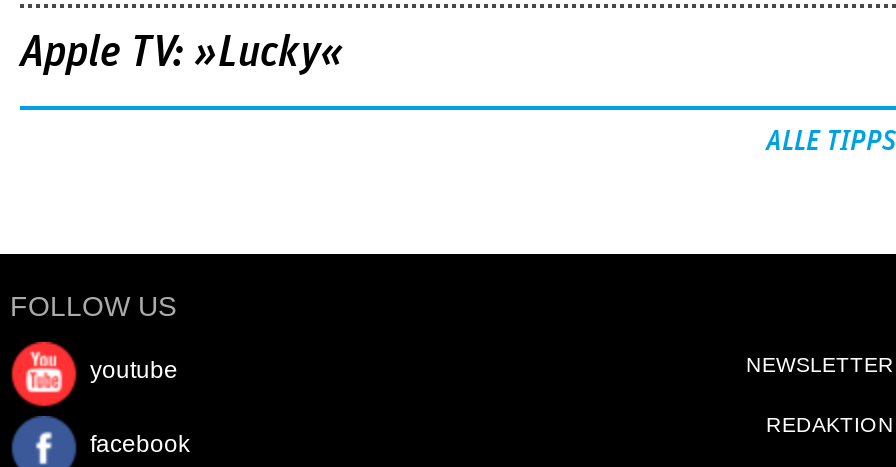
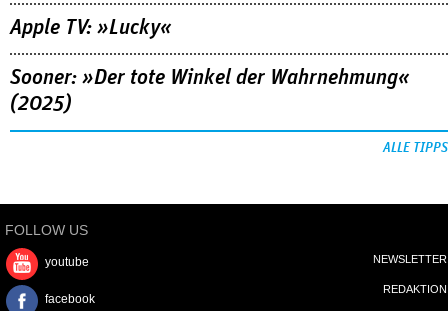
none -> [10,67,410,115] Sooner: »Der tote Winkel der Wahrnehmung« | (2025)

